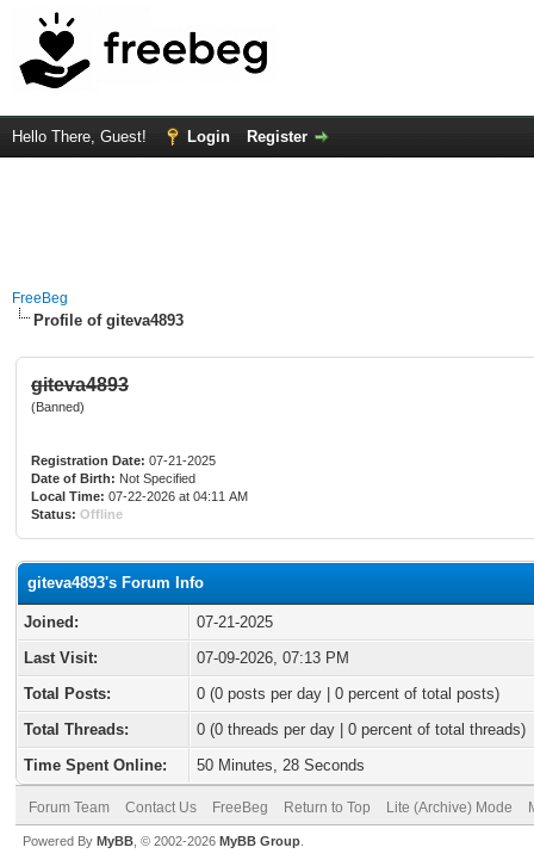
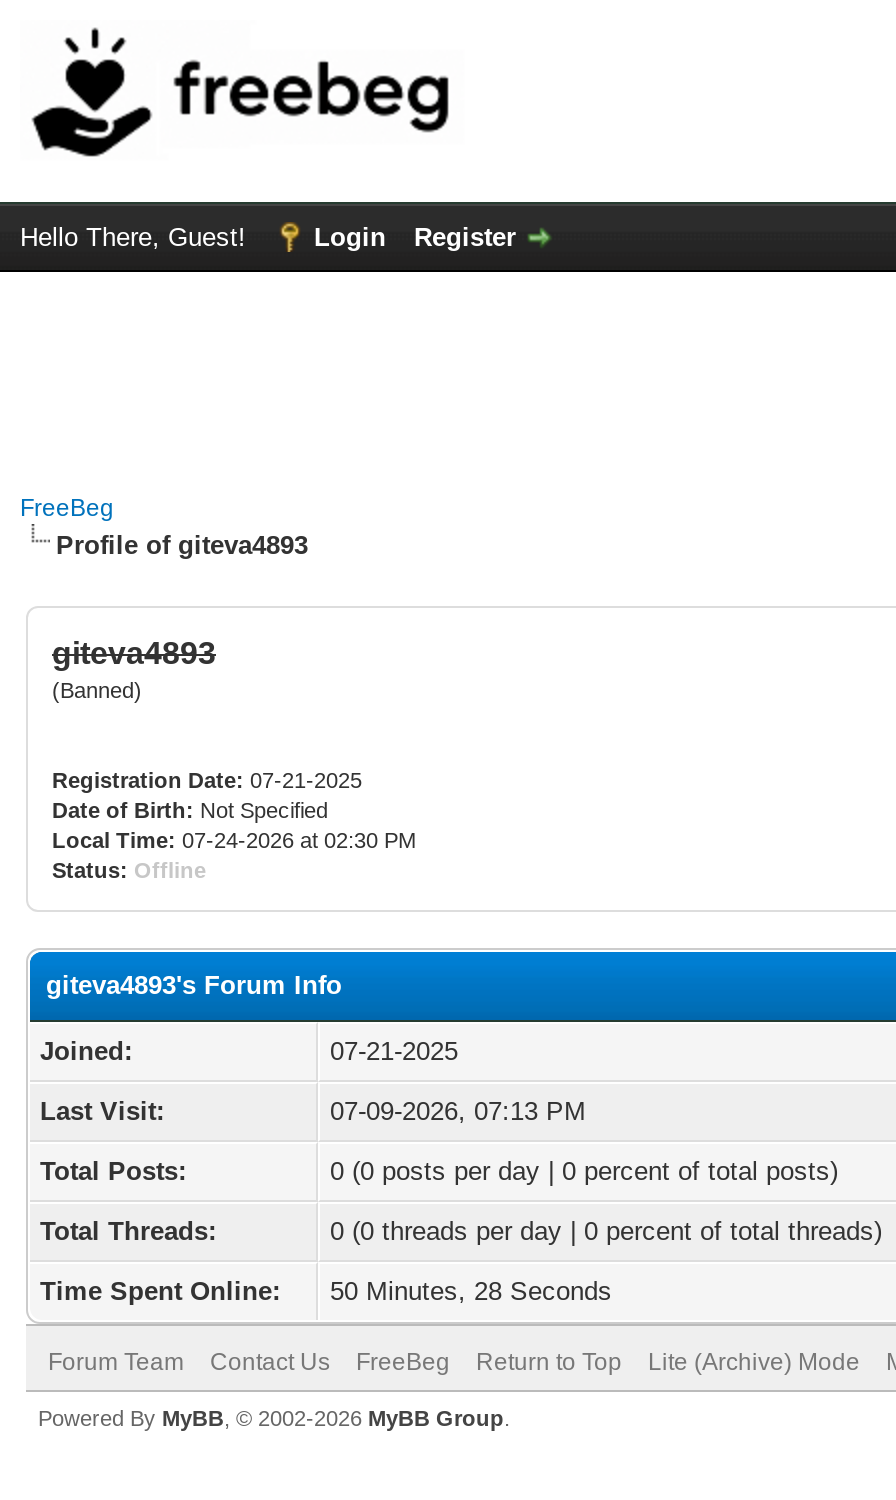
[31,489,248,503] Local Time: 07-22-2026 at 04:11 AM -> [52,828,416,852] Local Time: 07-24-2026 at 02:30 PM

